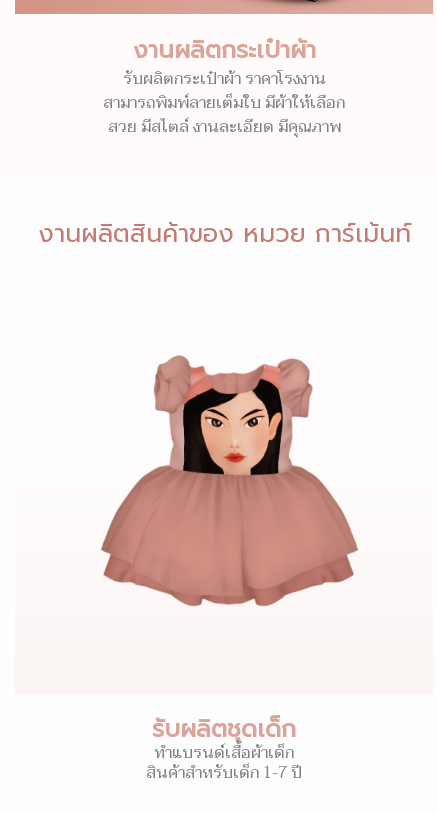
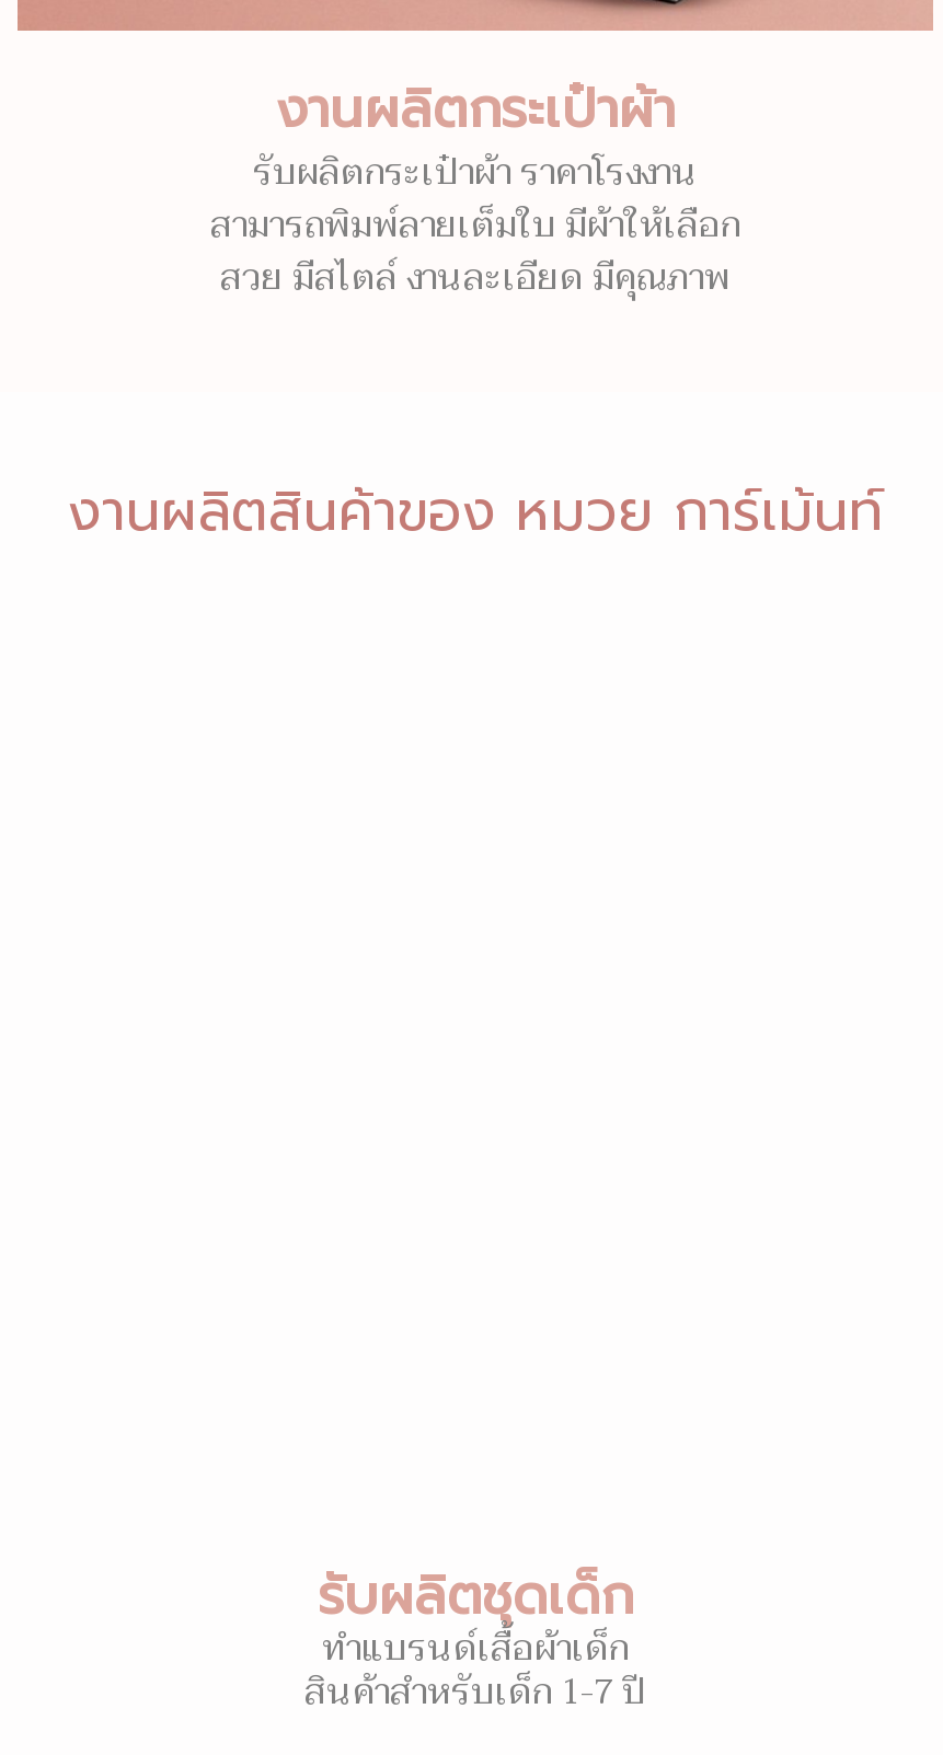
[100,355,359,607] [image] -> none

